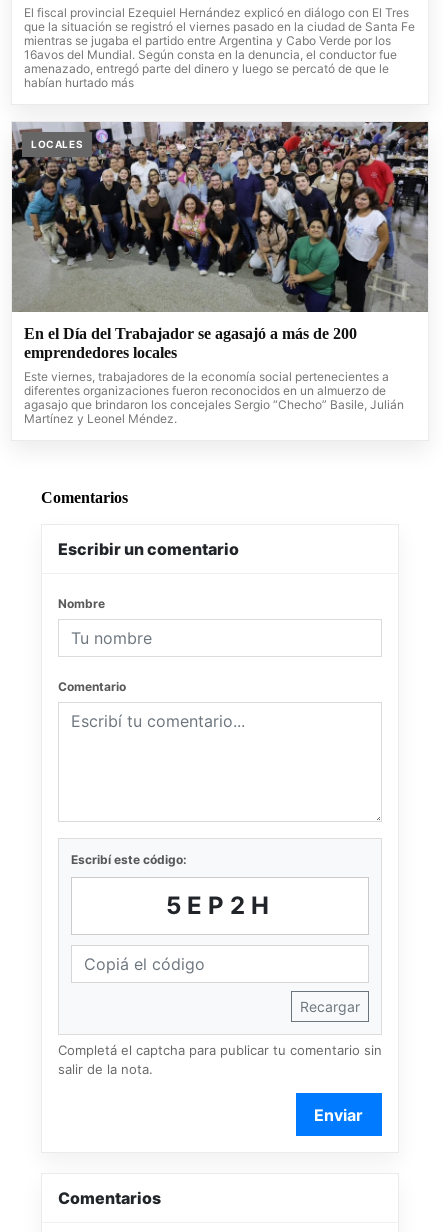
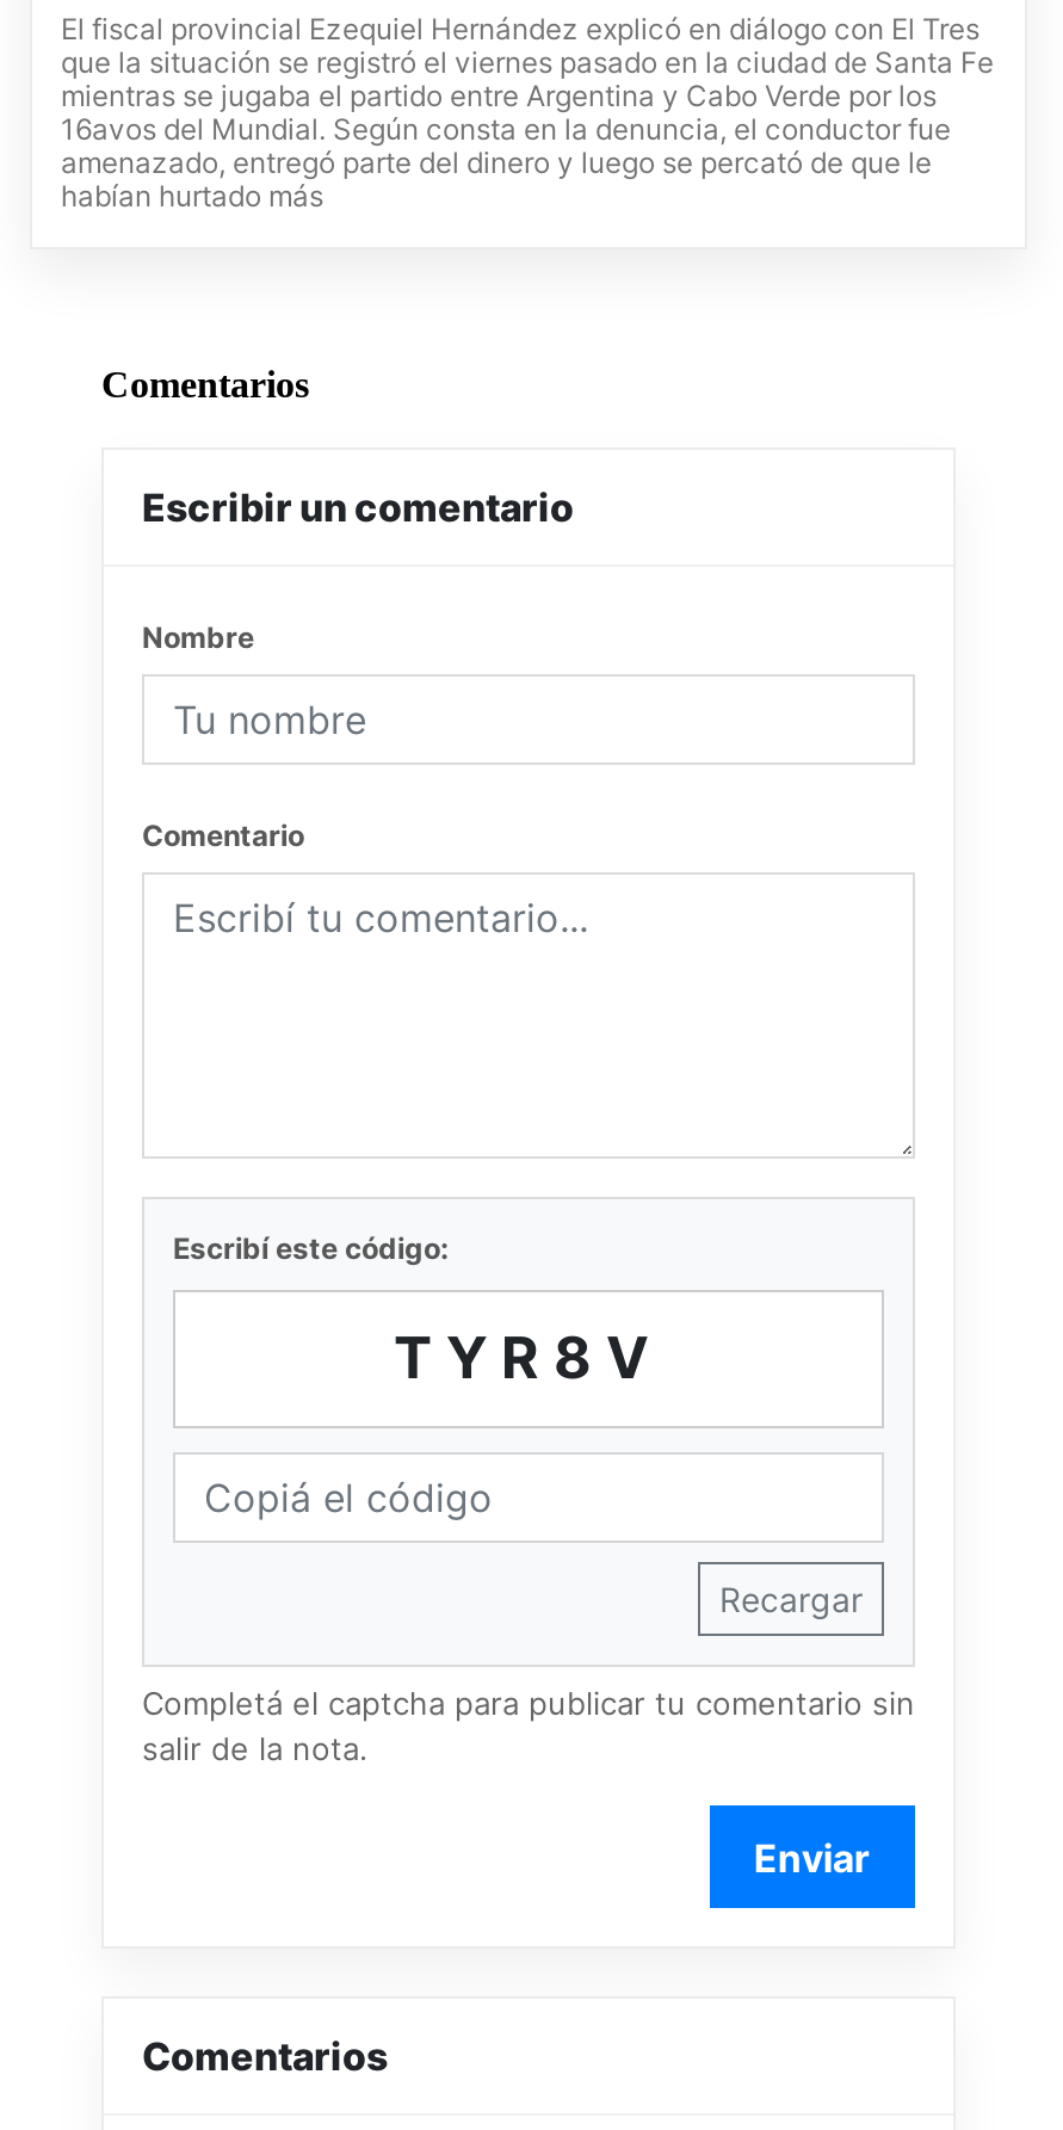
[11,121,429,313] [image] | LOCALES -> none
[24,325,404,426] En el Día del Trabajador se agasajó a más de 200 | emprendedores locales | Este viernes, trabajadores de la economía social pertenecientes a | diferentes organizaciones fueron reconocidos en un almuerzo de | agasajo que brindaron los concejales Sergio “Checho” Basile, Julián | Martínez y Leonel Méndez. -> none
[165,891,274,920] 5EP2H -> [394,1323,663,1392] TYR8V

